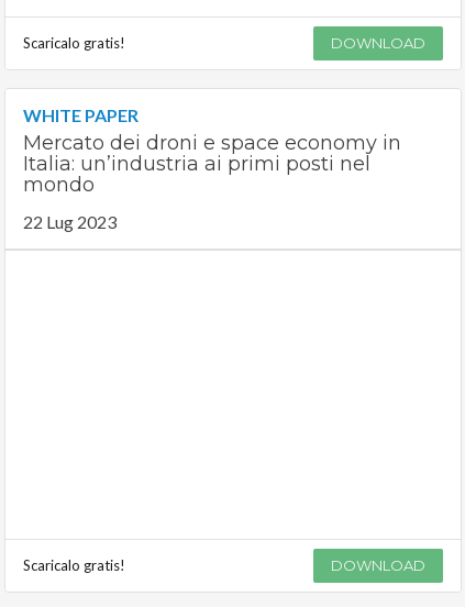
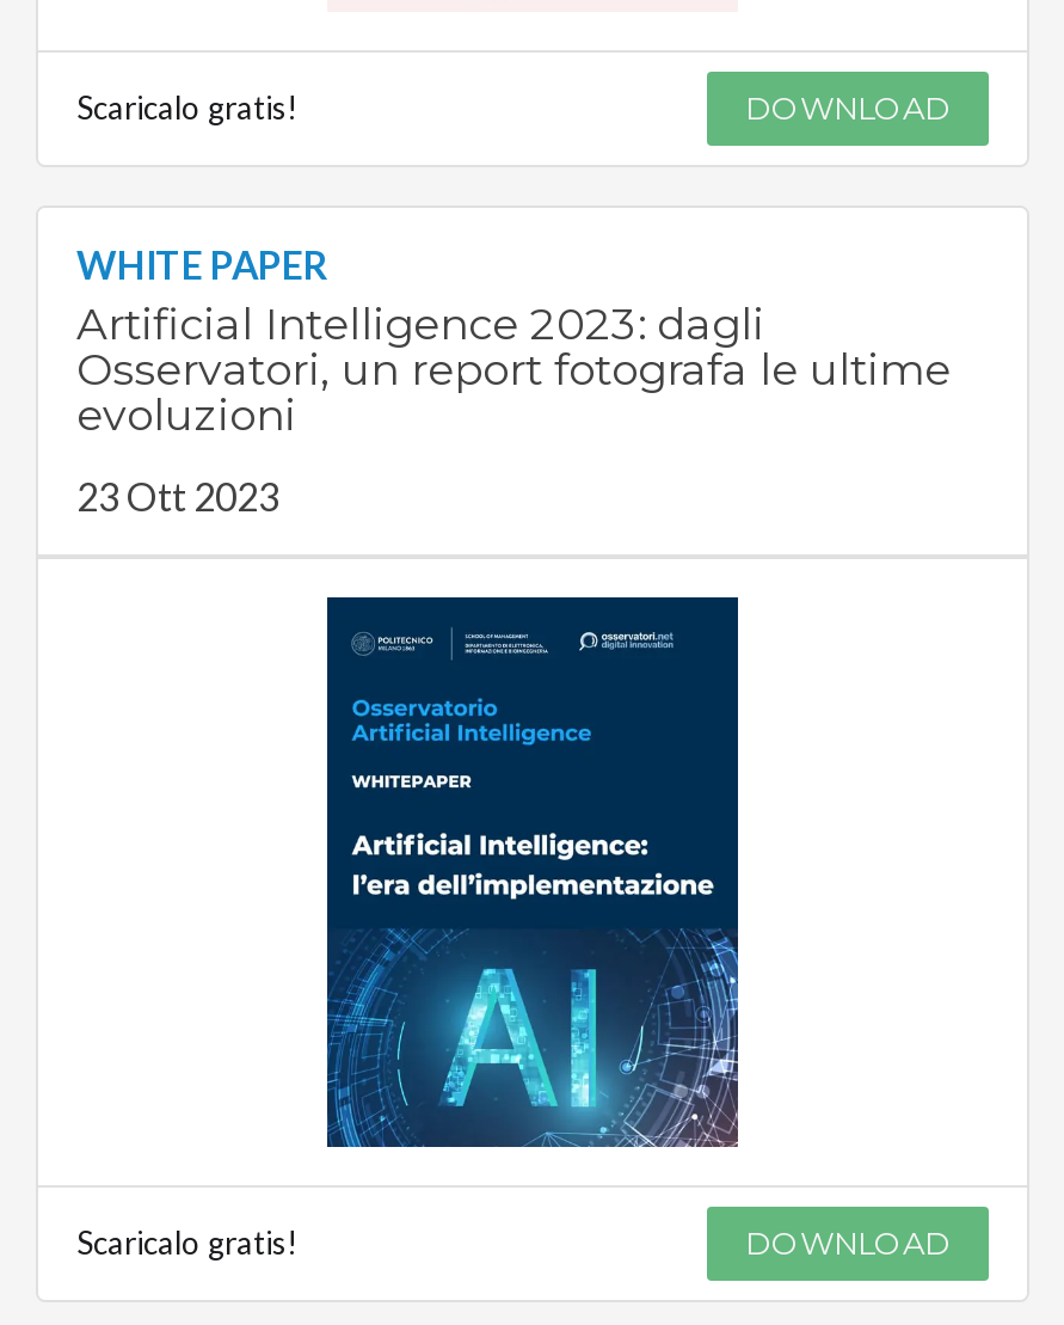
[23,130,401,196] Mercato dei droni e space economy in | Italia: un’industria ai primi posti nel | mondo -> [76,298,951,441] Artificial Intelligence 2023: dagli | Osservatori, un report fotografa le ultime | evoluzioni
none -> [325,595,740,1149] [image]
[23,211,117,232] 22 Lug 2023 -> [76,472,279,518] 23 Ott 2023

